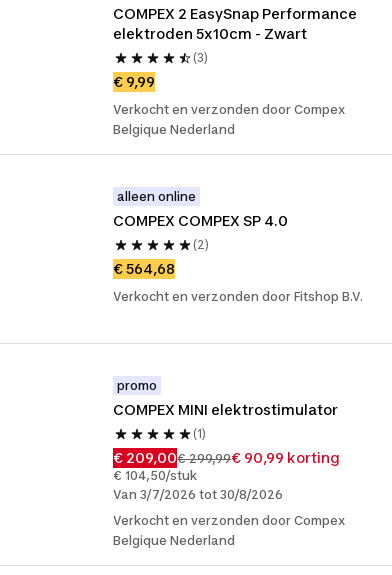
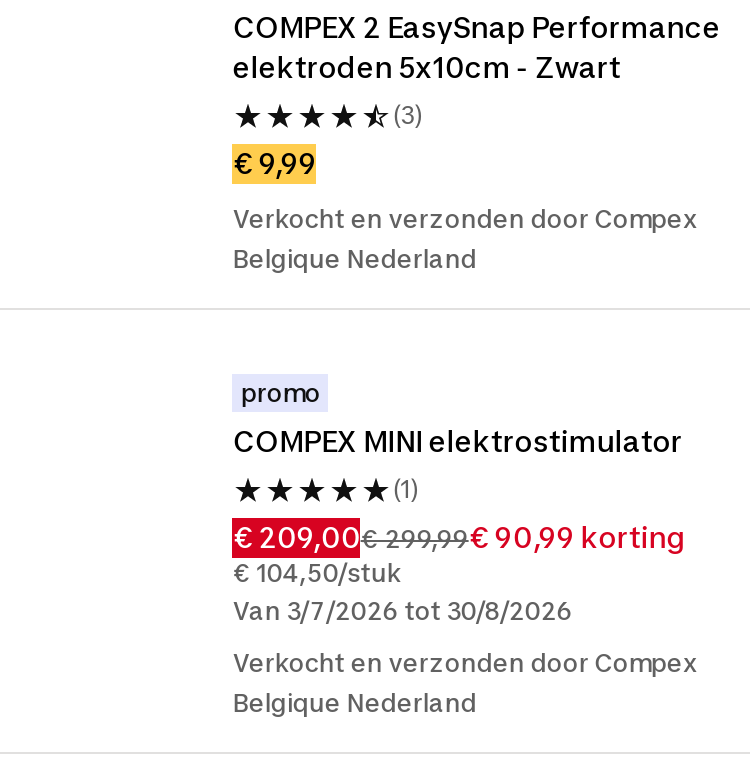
[113,189,363,304] alleen online | COMPEX COMPEX SP 4.0 | (2) | € 564,68 | Verkocht en verzonden door Fitshop B.V. -> none

